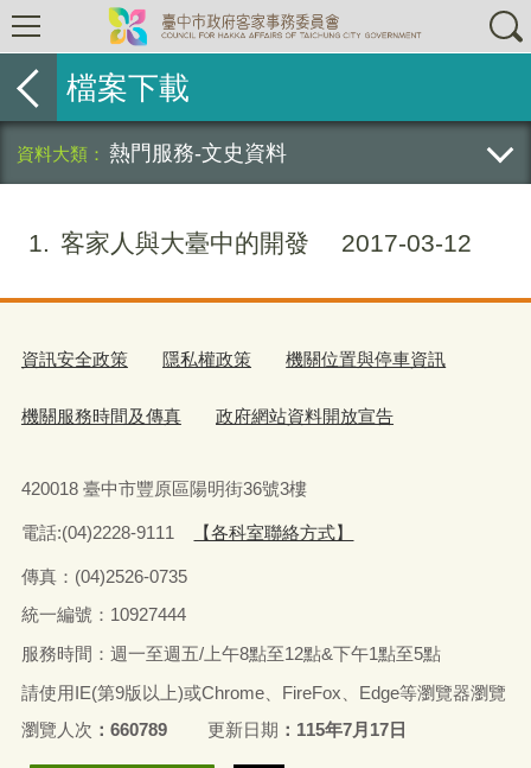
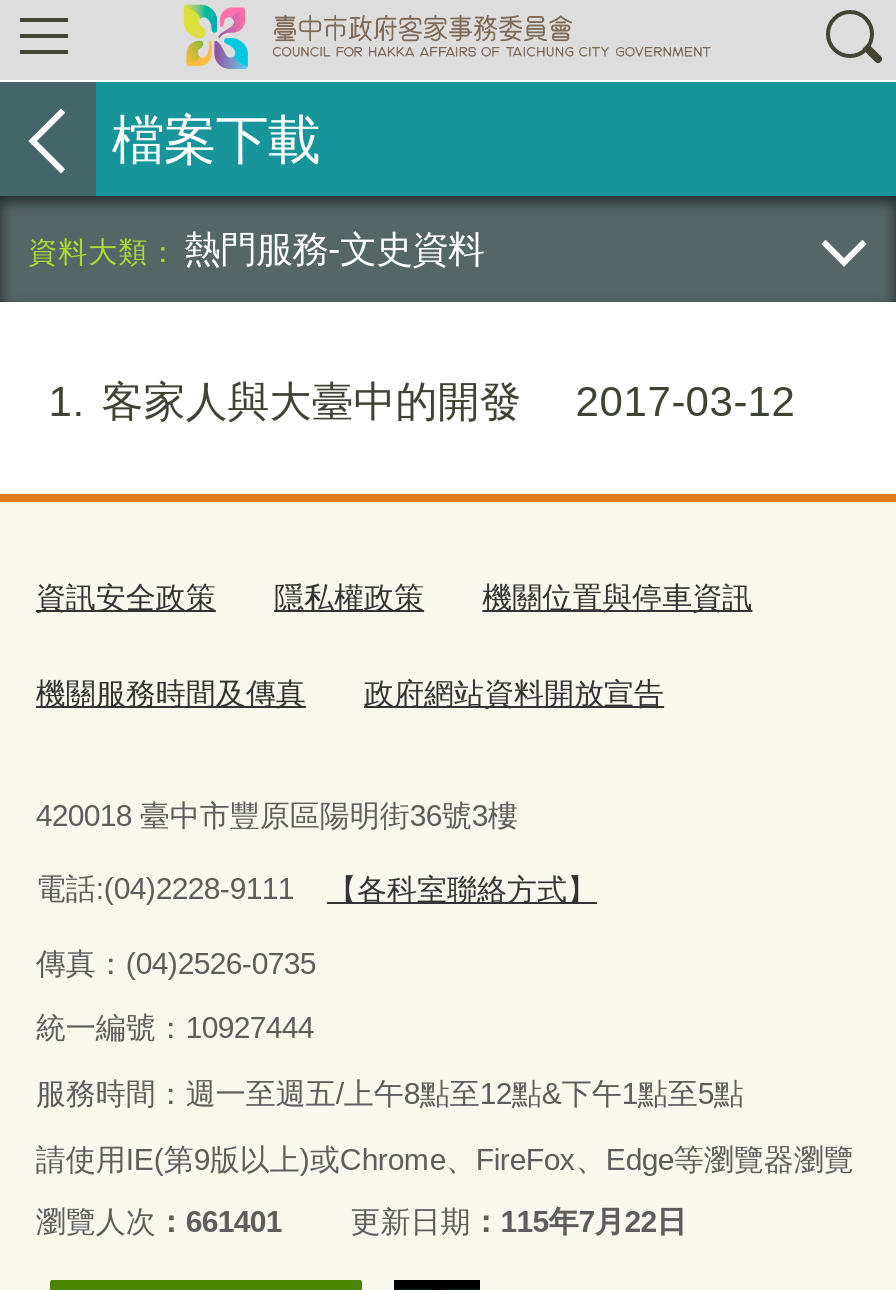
[21,719,167,740] 瀏覽人次 660789 -> [36,1204,282,1238] 瀏覽人次 661401
[208,719,407,740] 更新日期 115年7月17日 -> [350,1204,686,1238] 更新日期 115年7月22日

